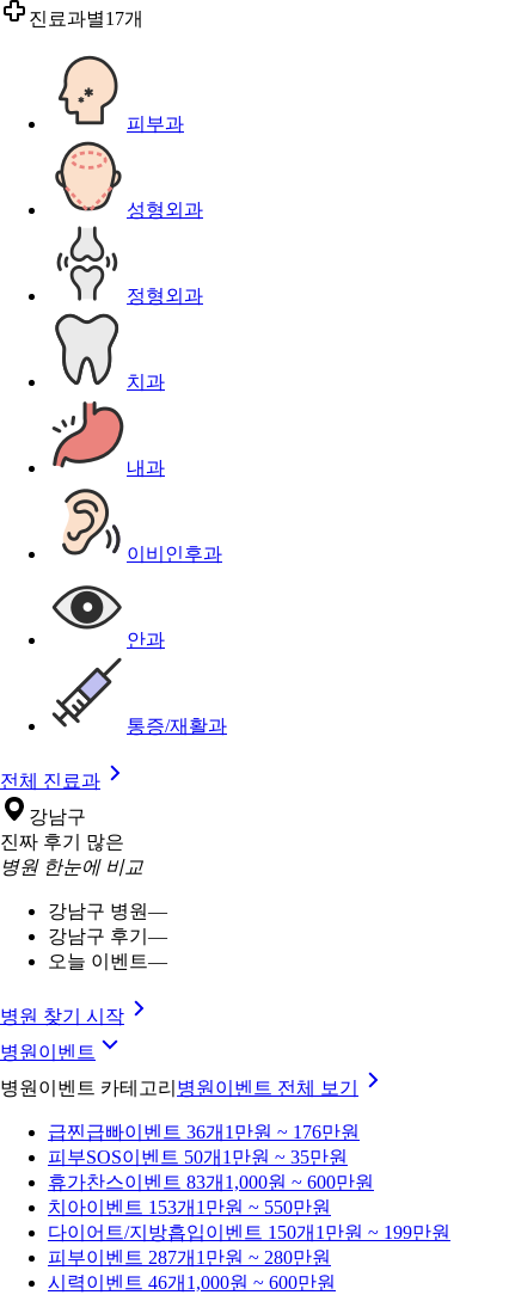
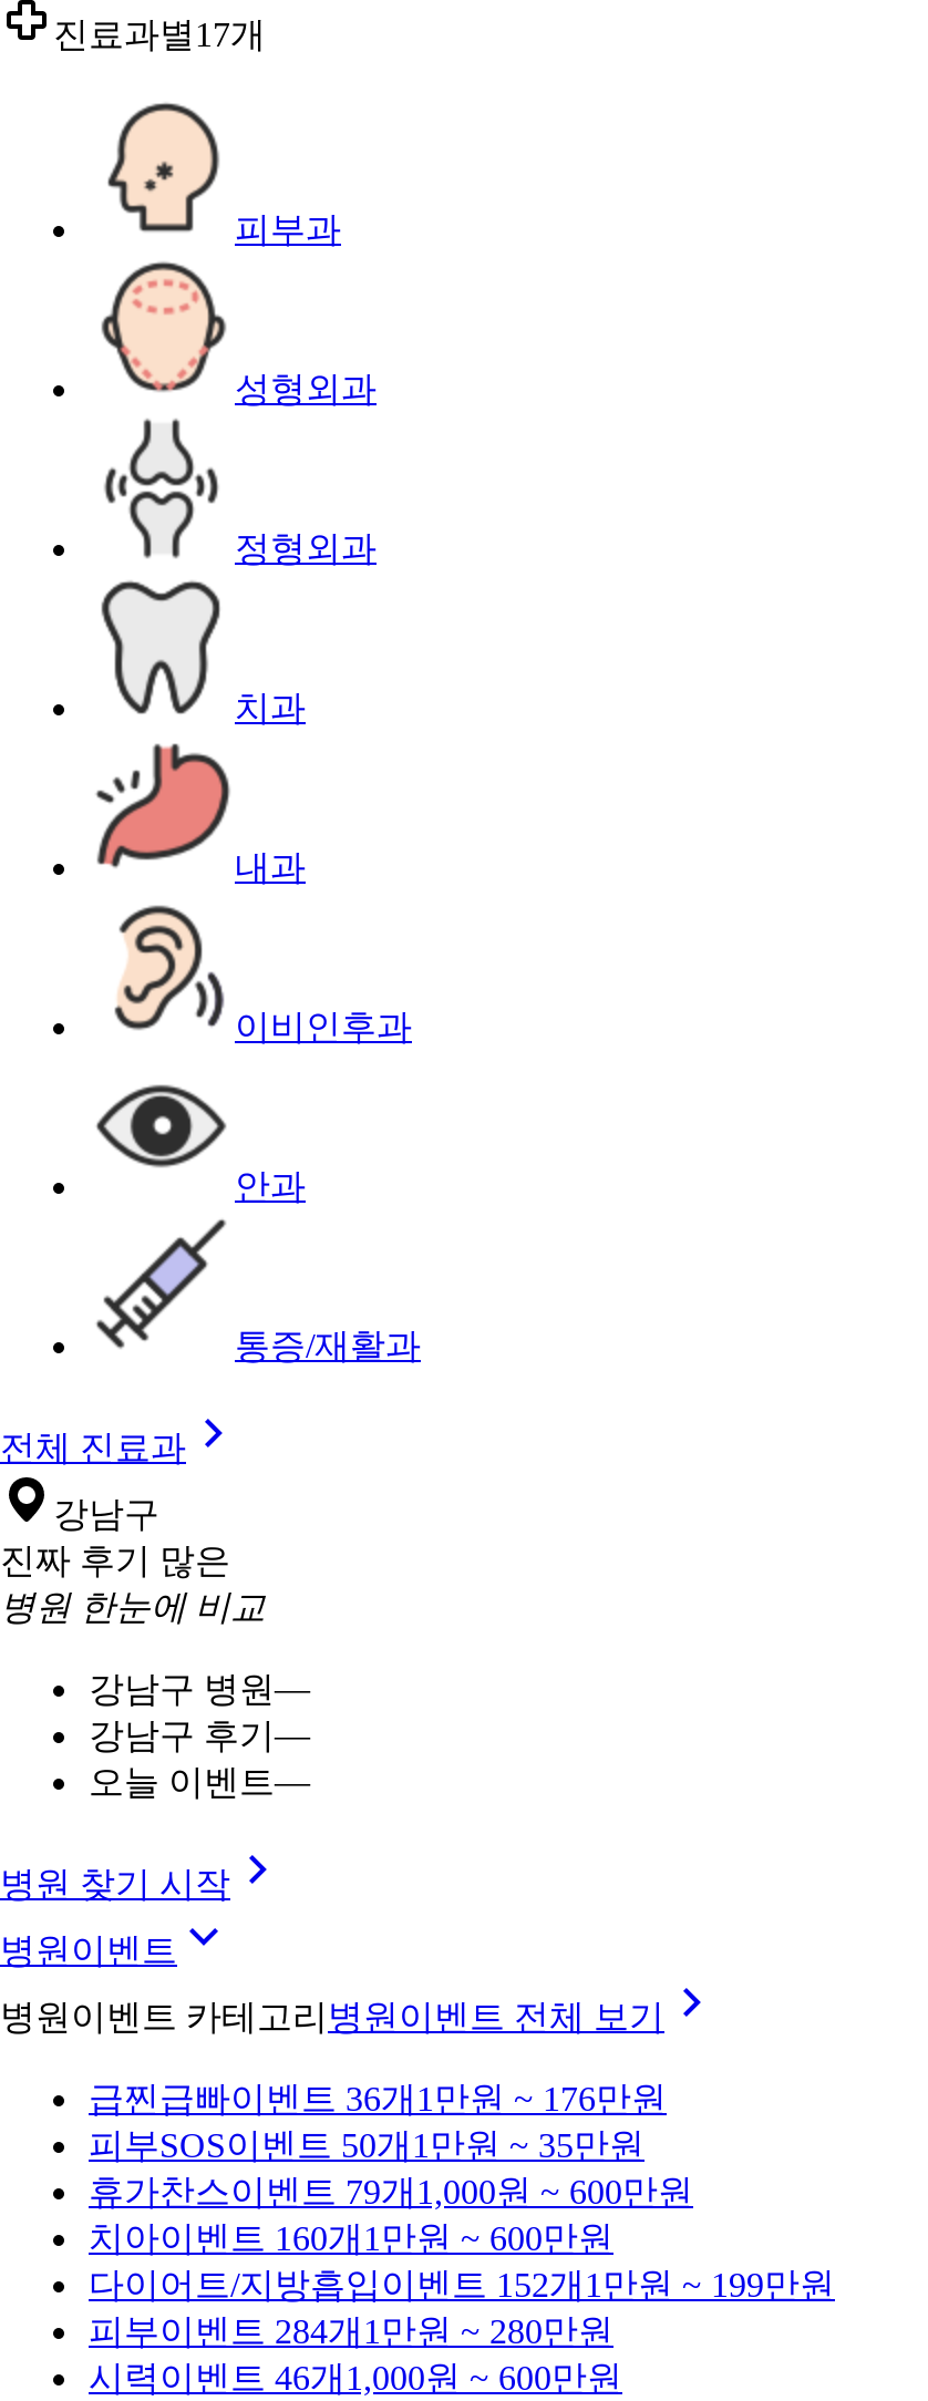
[48,1172,374,1192] 휴가찬스 이벤트 83개 1,000원 ~ 600만원 -> [89,2173,693,2211] 휴가찬스 이벤트 79개 1,000원 ~ 600만원
[48,1197,331,1217] 치아이벤트 153개 1만원 ~ 550만원 -> [89,2219,613,2257] 치아이벤트 160개 1만원 ~ 600만원
[48,1222,450,1242] 다이어트/지방흡입 이벤트 150개 1만원 ~ 199만원 -> [89,2266,835,2304] 다이어트/지방흡입 이벤트 152개 1만원 ~ 199만원
[48,1247,331,1268] 피부이벤트 287개 1만원 ~ 280만원 -> [89,2312,613,2350] 피부이벤트 284개 1만원 ~ 280만원

